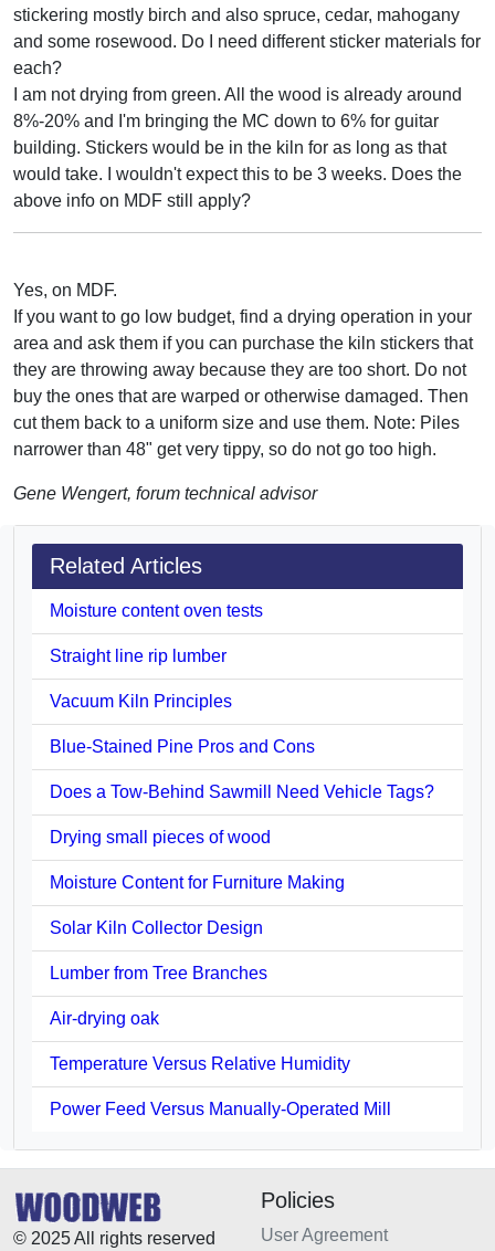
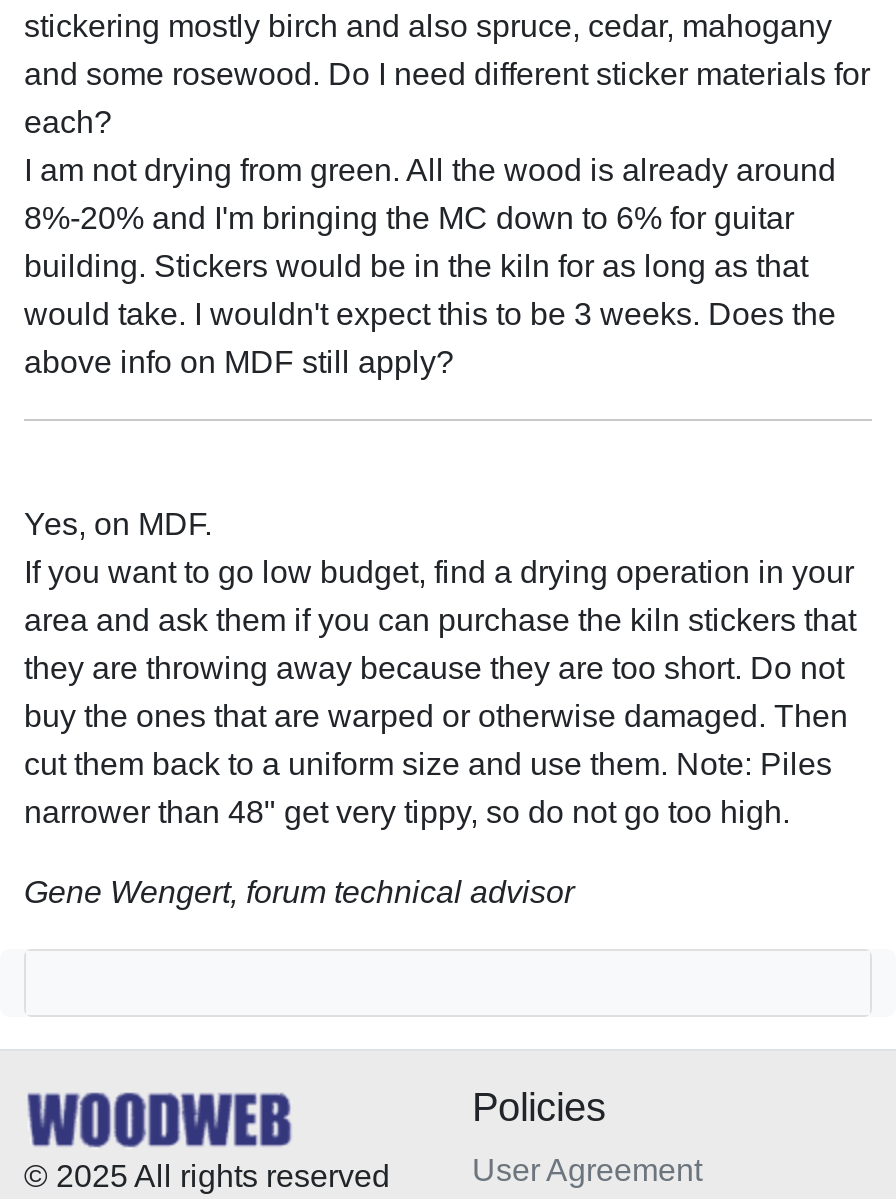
[50,553,434,1118] Related Articles | Moisture content oven tests | Straight line rip lumber | Vacuum Kiln Principles | Blue-Stained Pine Pros and Cons | Does a Tow-Behind Sawmill Need Vehicle Tags? | Drying small pieces of wood | Moisture Content for Furniture Making | Solar Kiln Collector Design | Lumber from Tree Branches | Air-drying oak | Temperature Versus Relative Humidity | Power Feed Versus Manually-Operated Mill -> none

